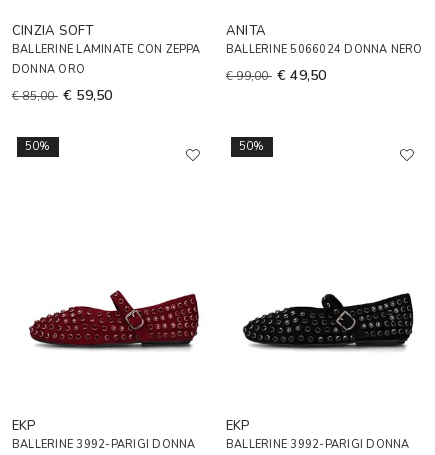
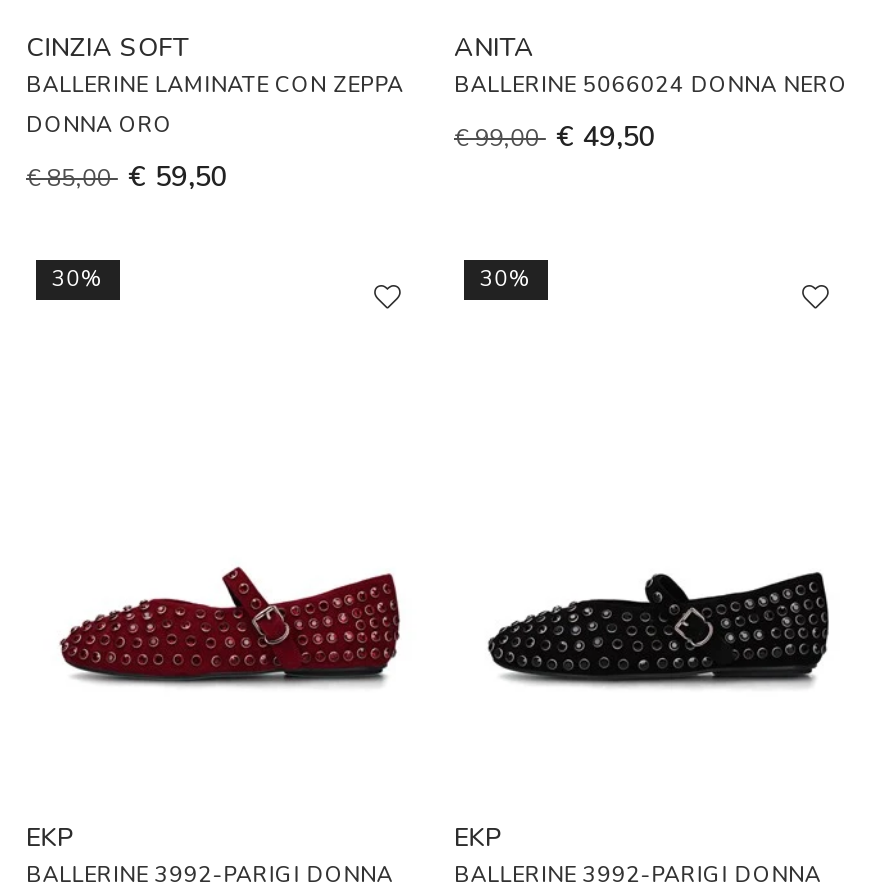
[25,139,51,154] 50% -> [52,264,103,294] 30%
[239,139,265,154] 50% -> [480,264,531,294] 30%

